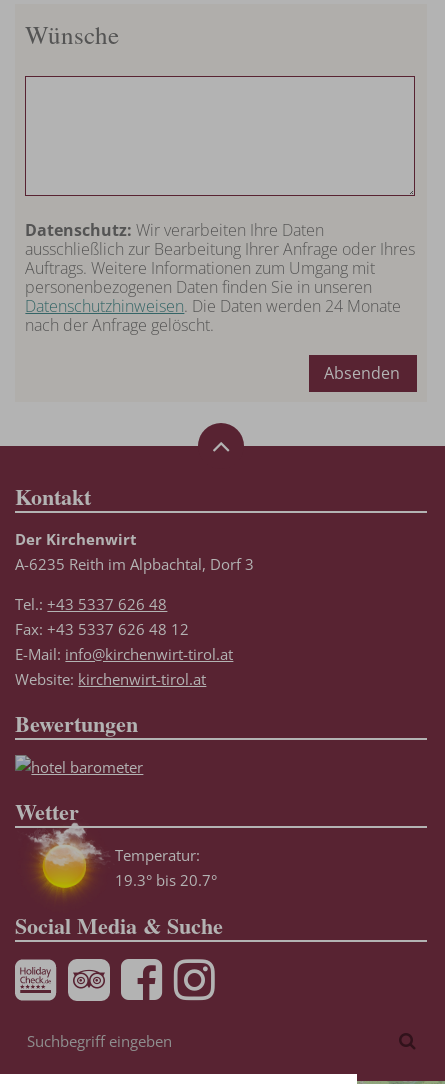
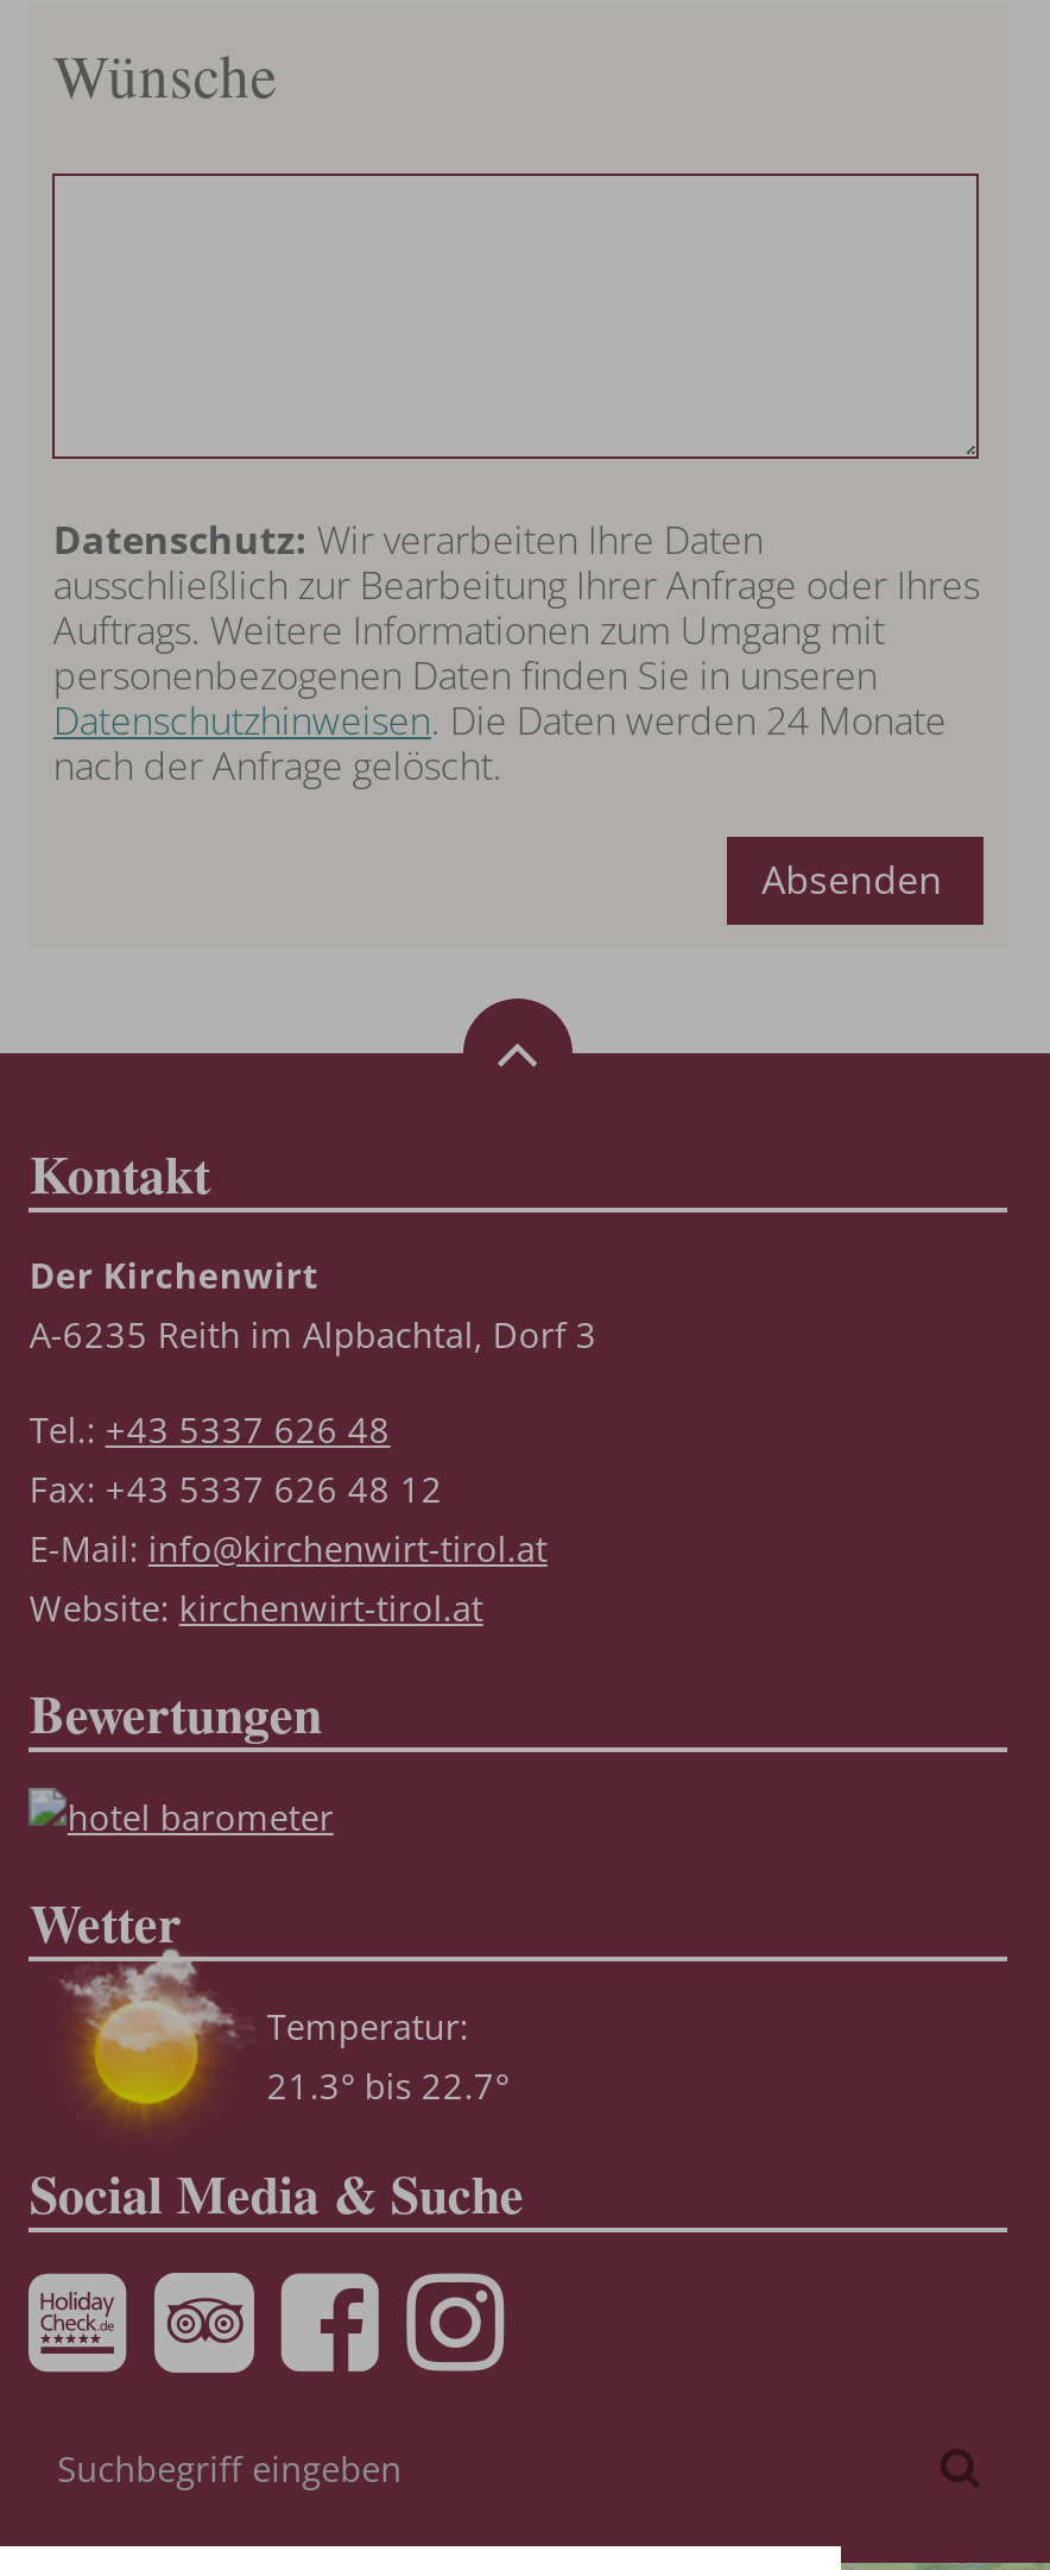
[115,870,217,890] 19.3° bis 20.7° -> [267,2062,509,2109] 21.3° bis 22.7°

